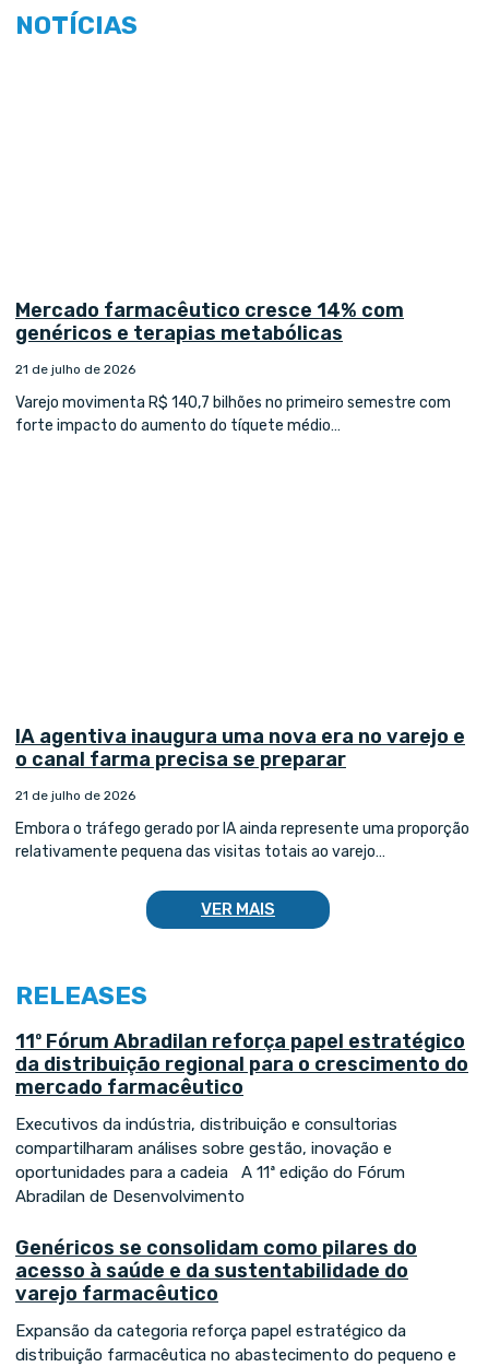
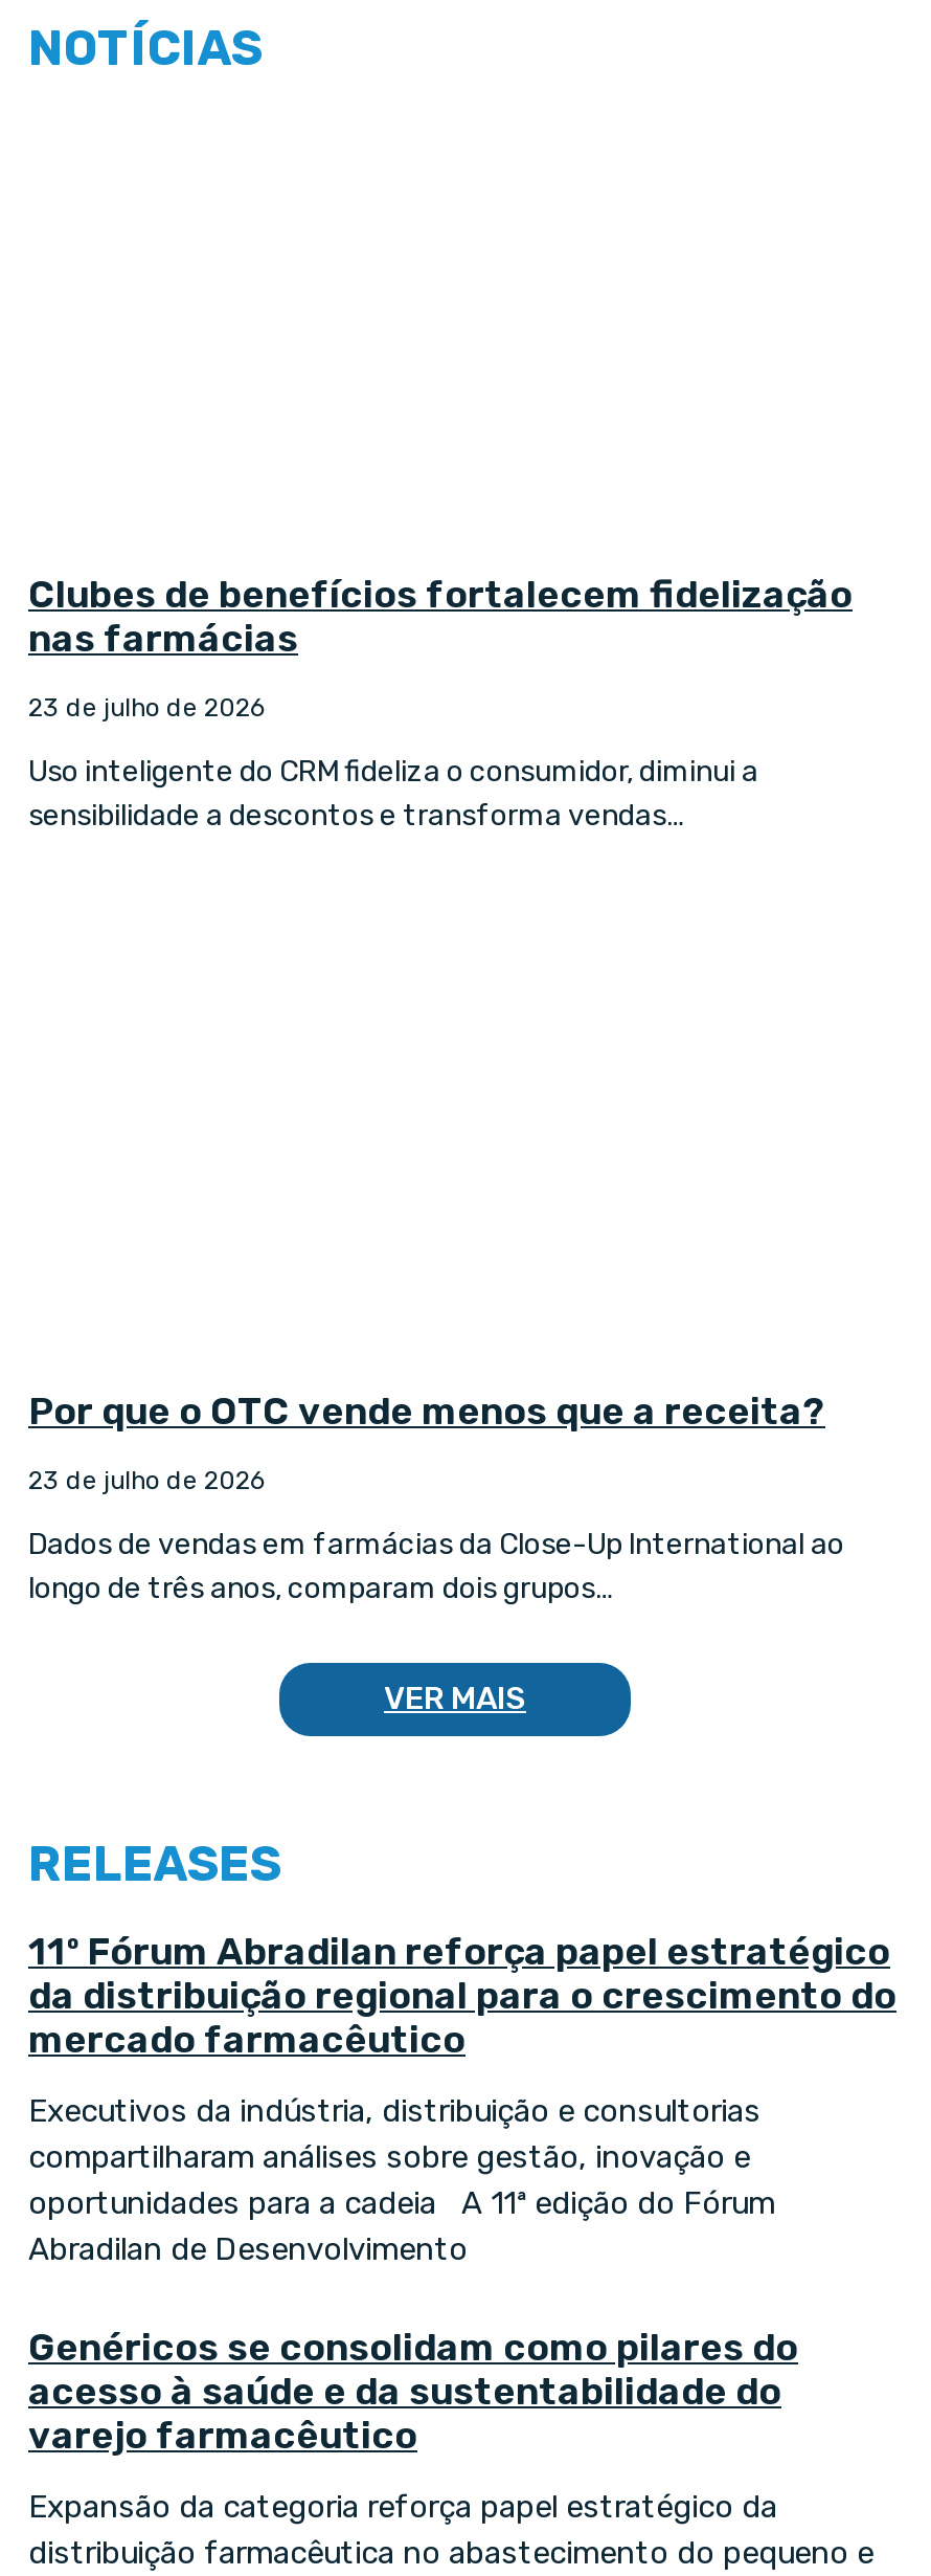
[15,298,404,345] Mercado farmacêutico cresce 14% com | genéricos e terapias metabólicas -> [28,572,853,662] Clubes de benefícios fortalecem fidelização | nas farmácias
[15,362,135,377] 21 de julho de 2026 -> [28,693,265,723] 23 de julho de 2026
[15,393,451,435] Varejo movimenta R$ 140,7 bilhões no primeiro semestre com | forte impacto do aumento do tíquete médio… -> [28,754,758,834] Uso inteligente do CRM fideliza o consumidor, diminui a | sensibilidade a descontos e transforma vendas…
[15,724,465,771] IA agentiva inaugura uma nova era no varejo e | o canal farma precisa se preparar -> [28,1389,825,1435] Por que o OTC vende menos que a receita?
[15,788,135,803] 21 de julho de 2026 -> [28,1466,265,1495] 23 de julho de 2026
[15,820,469,861] Embora o tráfego gerado por IA ainda represente uma proporção | relativamente pequena das visitas totais ao varejo… -> [28,1527,844,1606] Dados de vendas em farmácias da Close-Up International ao | longo de três anos, comparam dois grupos…

